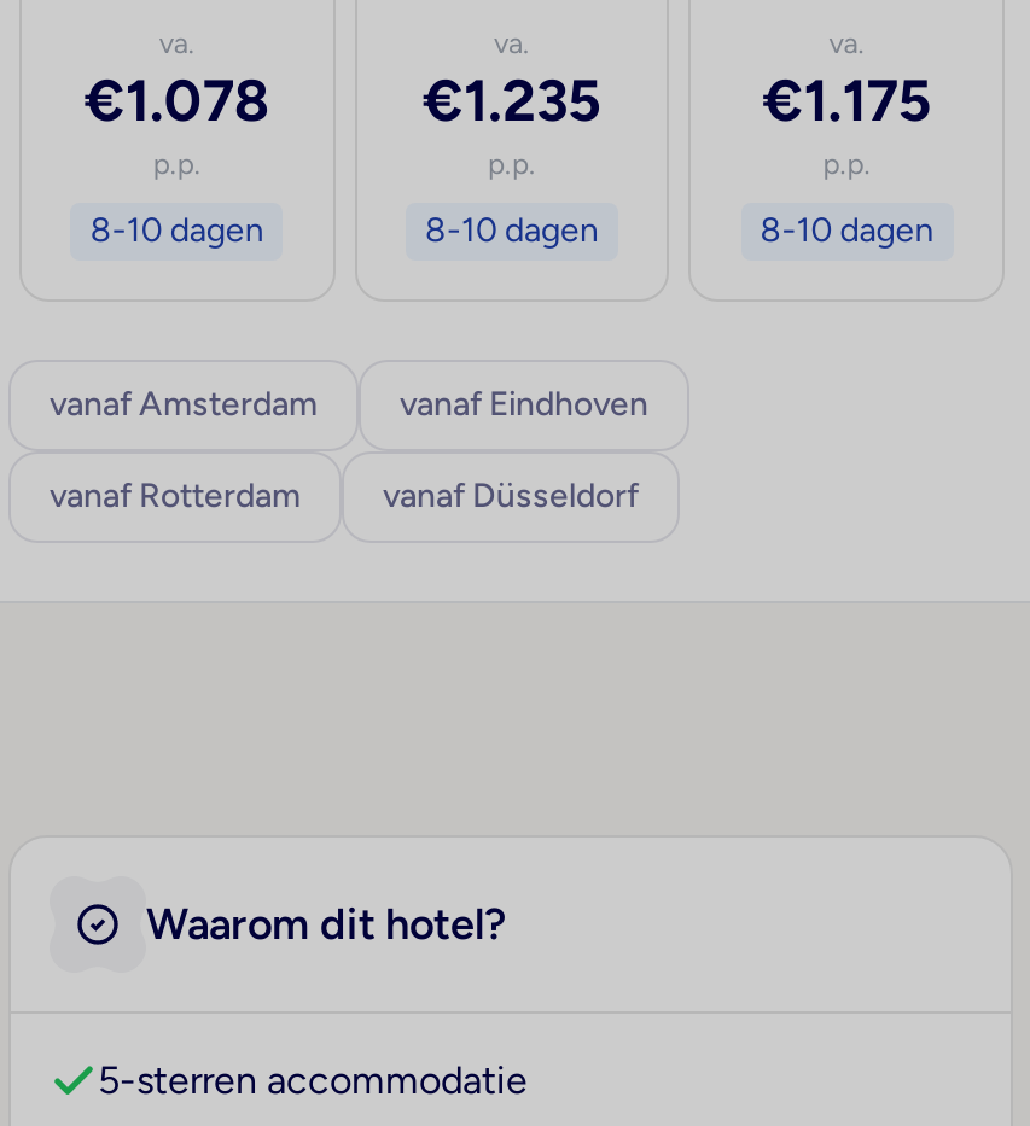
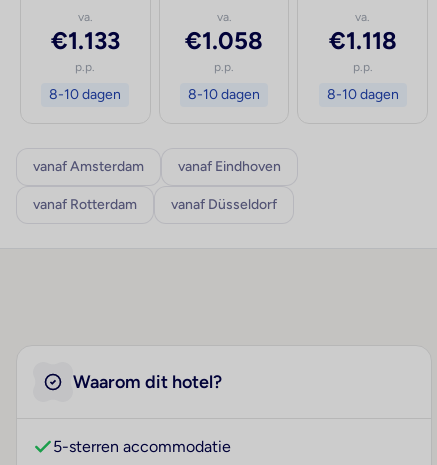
[83,64,269,134] €1.078 -> [51,26,120,55] €1.133
[421,64,600,134] €1.235 -> [185,26,263,55] €1.058
[761,64,930,134] €1.175 -> [329,26,397,55] €1.118

